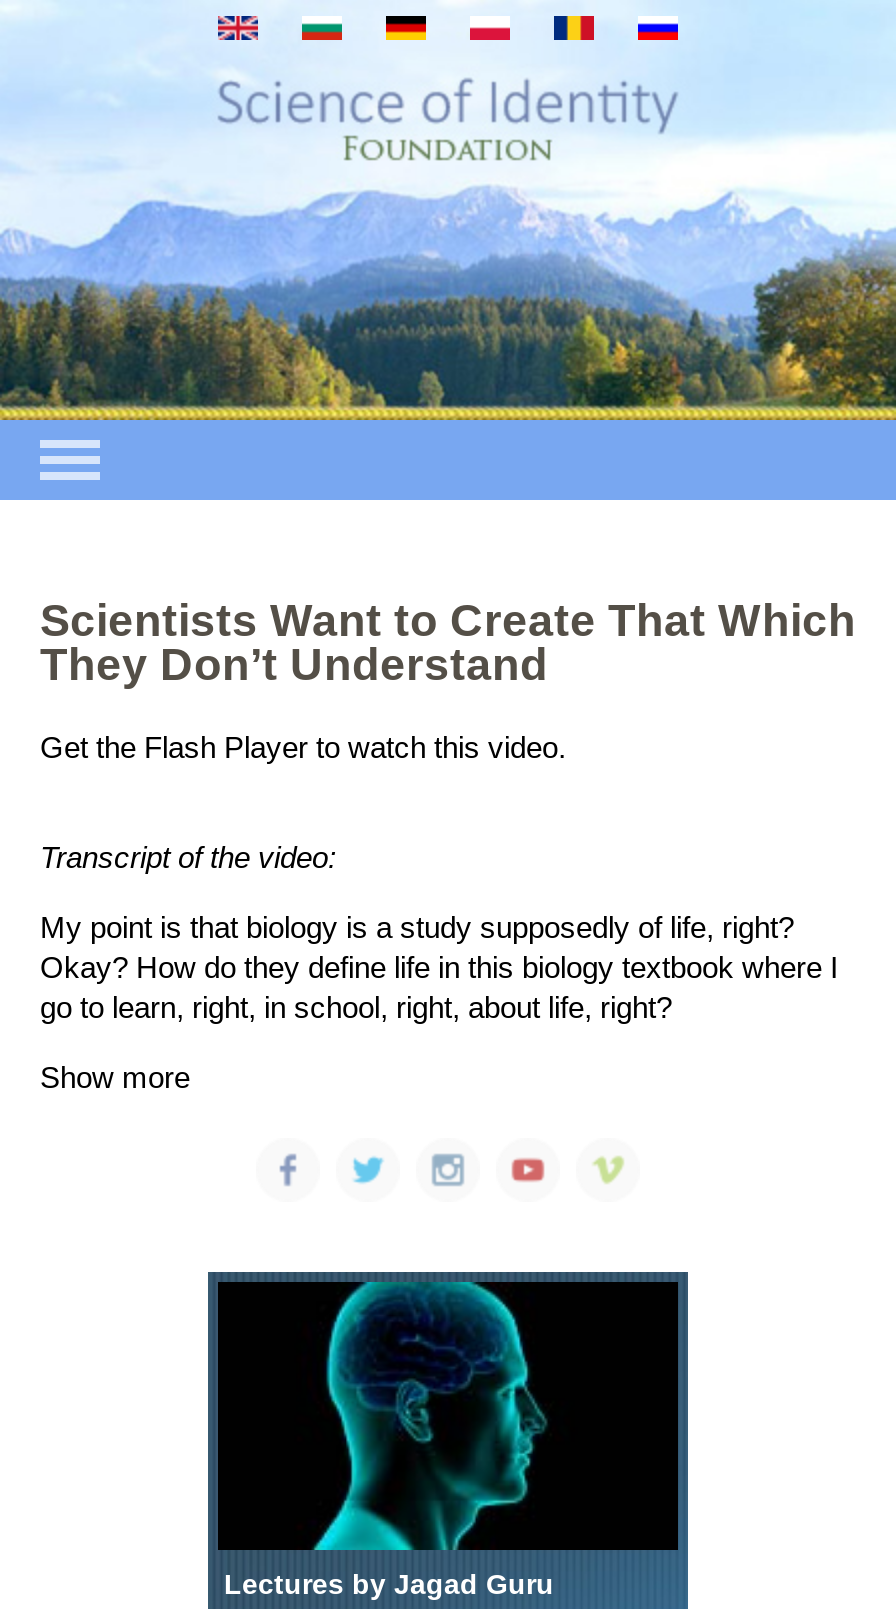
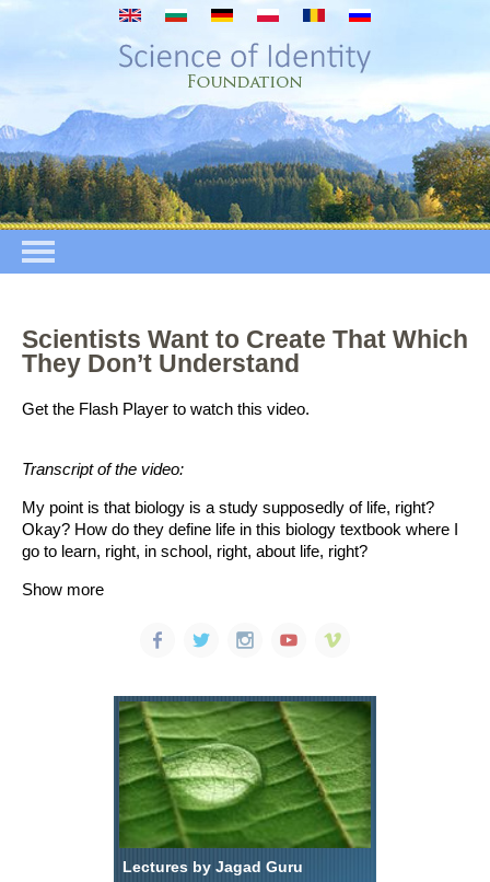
[218,1282,680,1552] [image] -> [119,700,371,849] [image]

